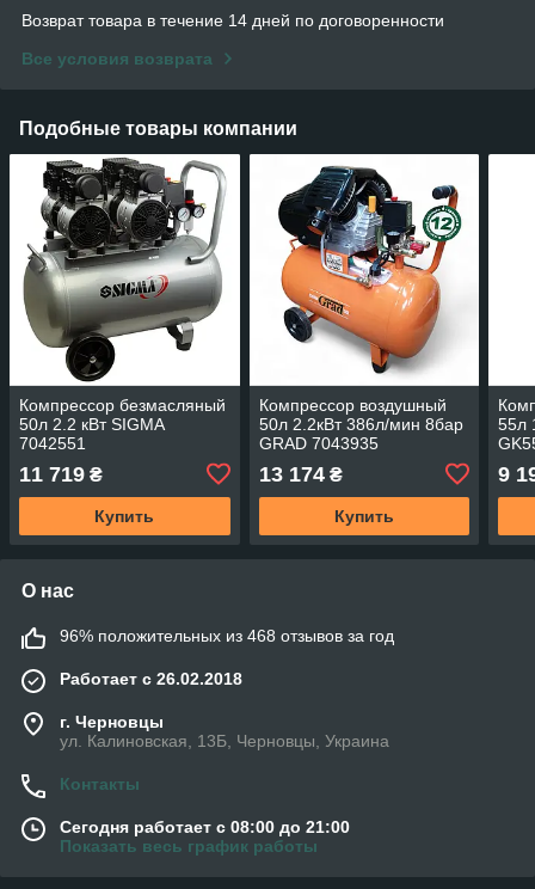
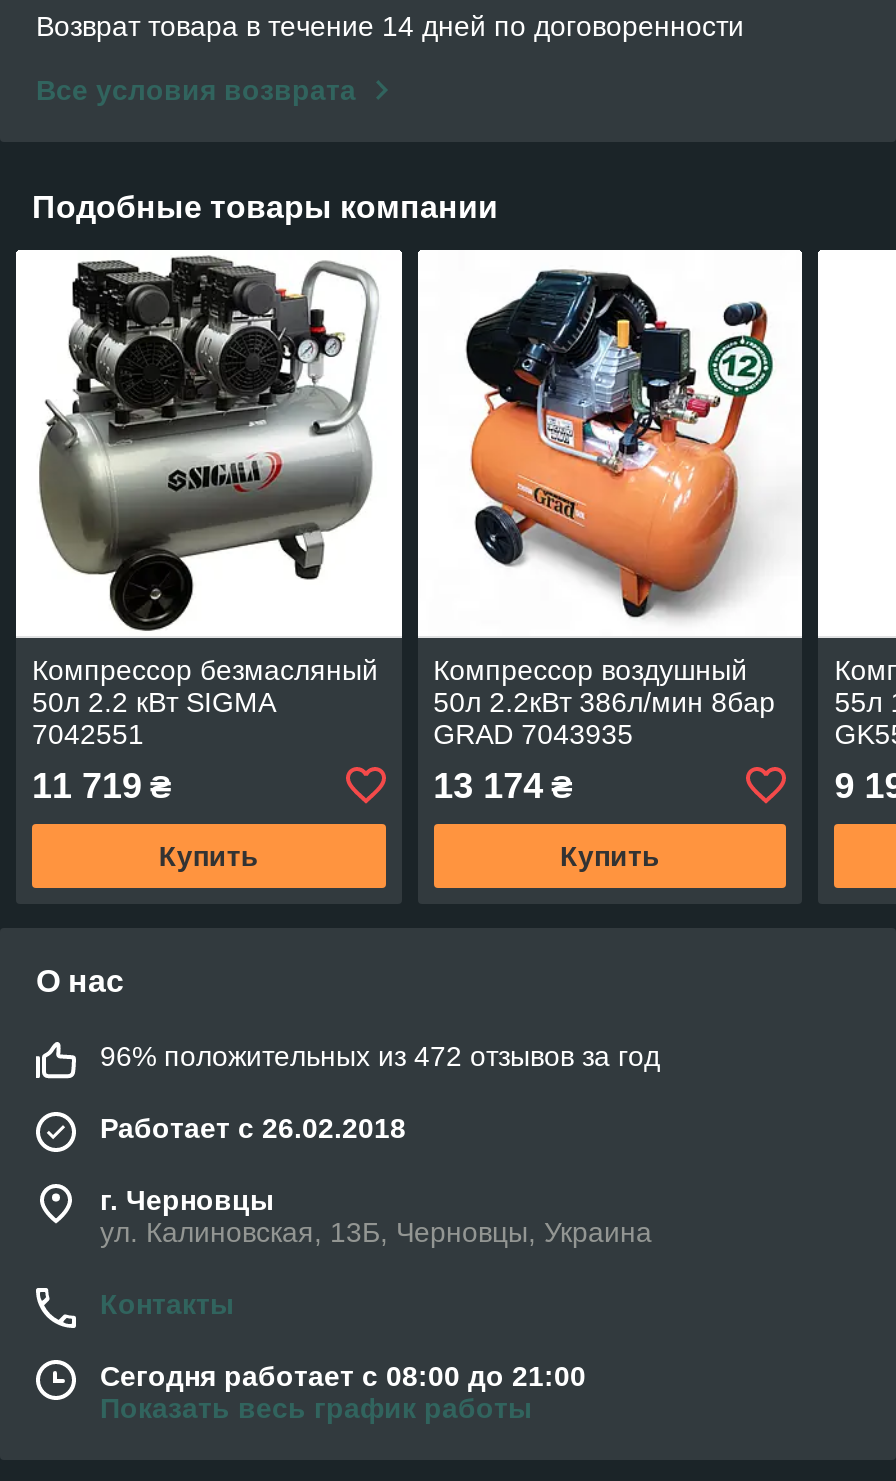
[60,626,394,645] 96% положительных из 468 отзывов за год -> [100,1040,660,1072] 96% положительных из 472 отзывов за год

